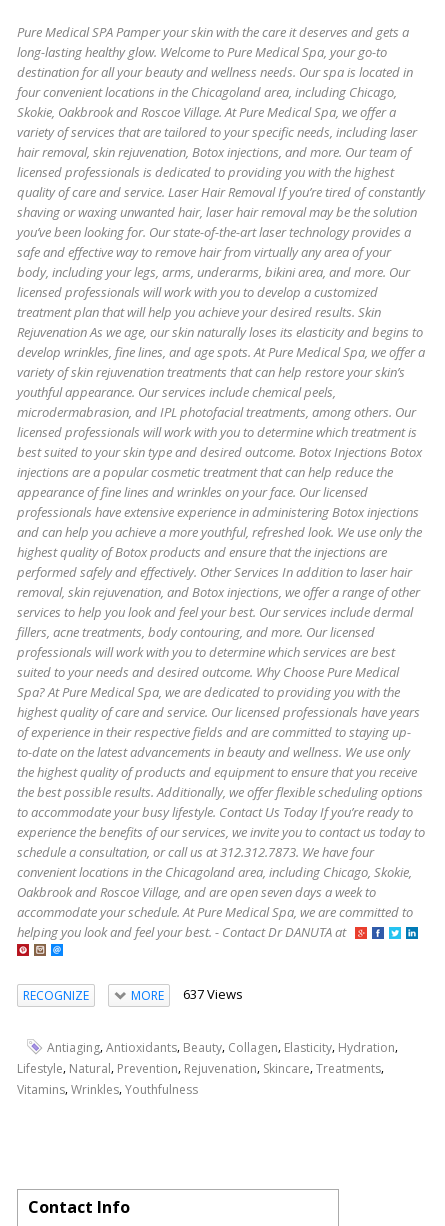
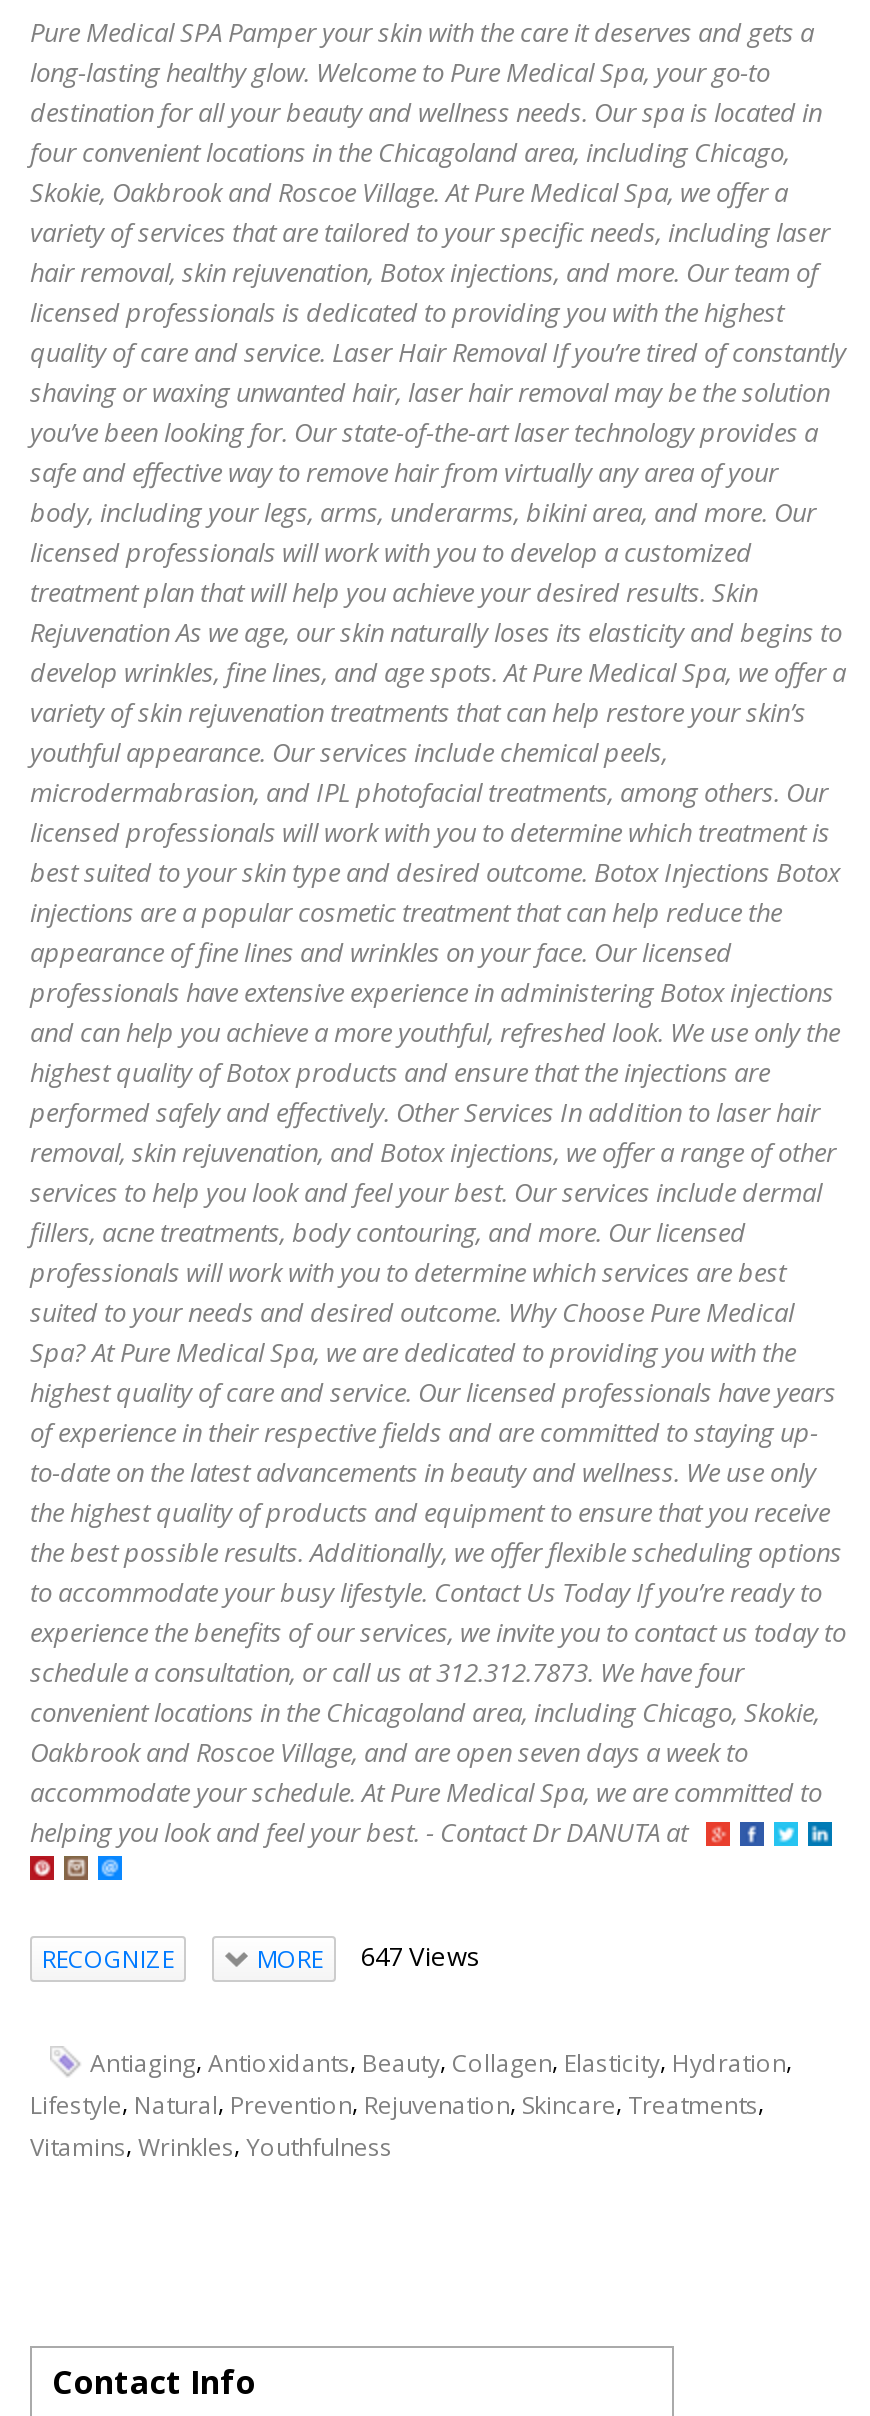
[130,985,242,1004] MORE 637 Views -> [257,1938,481,1976] MORE 647 Views

